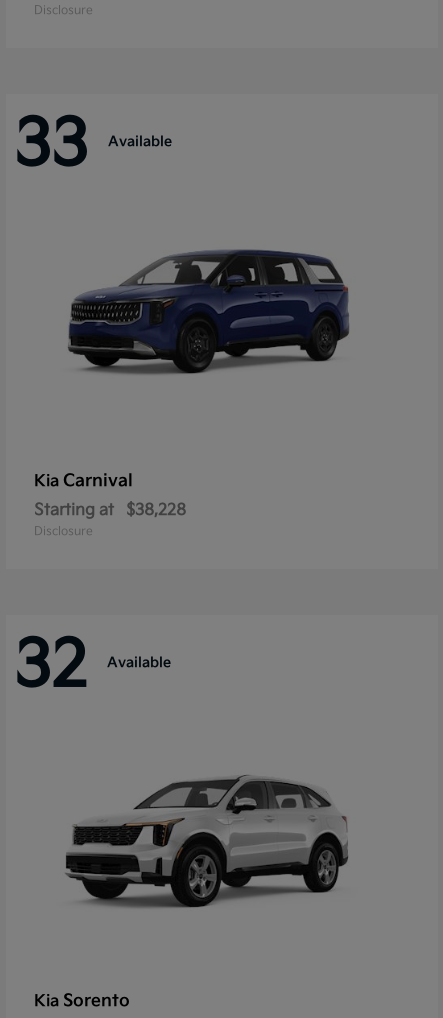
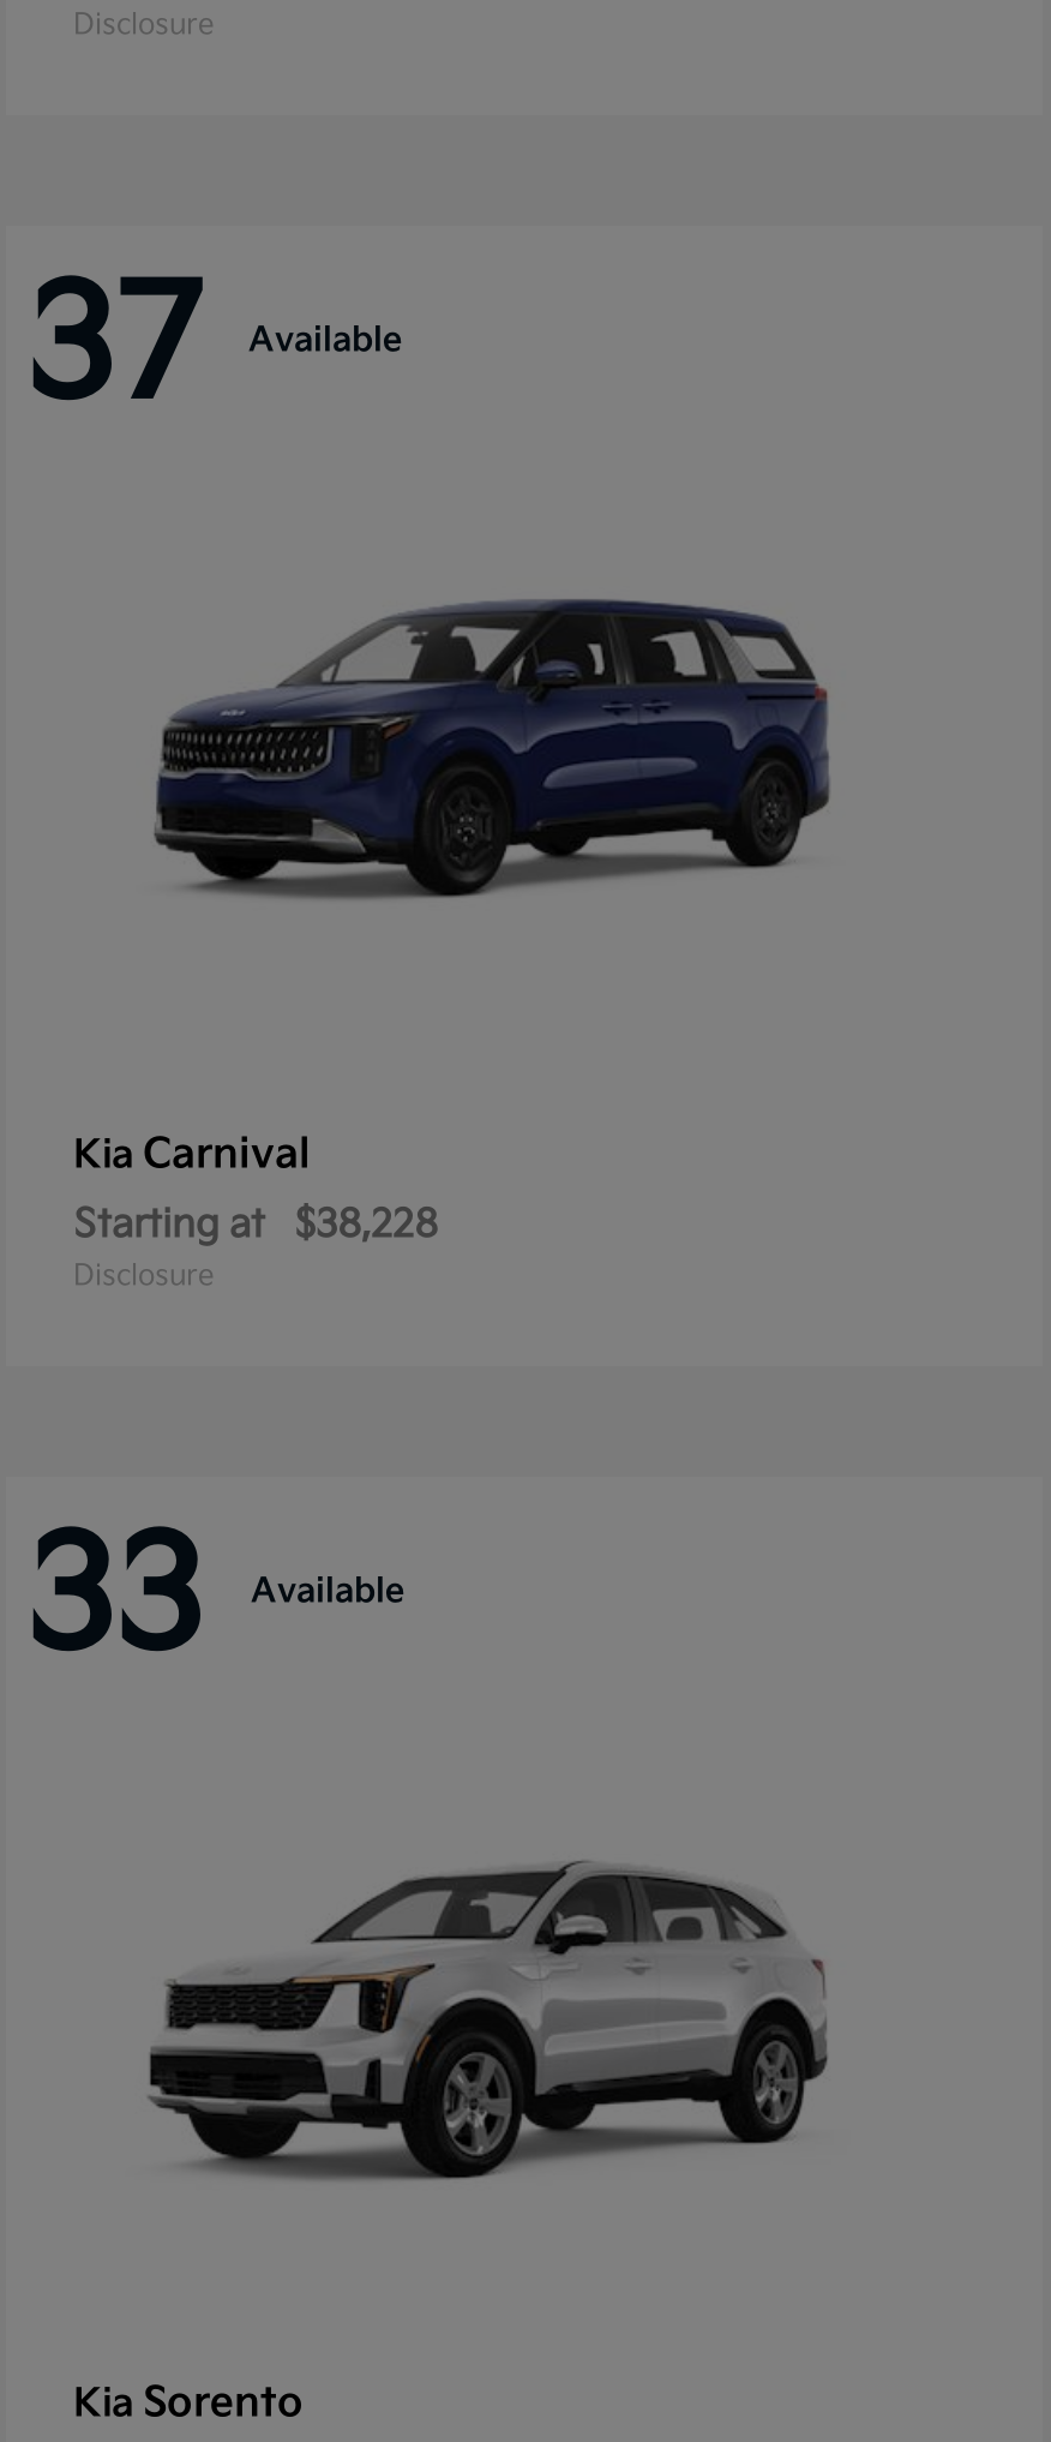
[14,107,172,184] 33 Available -> [25,258,402,443] 37 Available
[14,628,171,705] 32 Available -> [25,1508,404,1693] 33 Available

